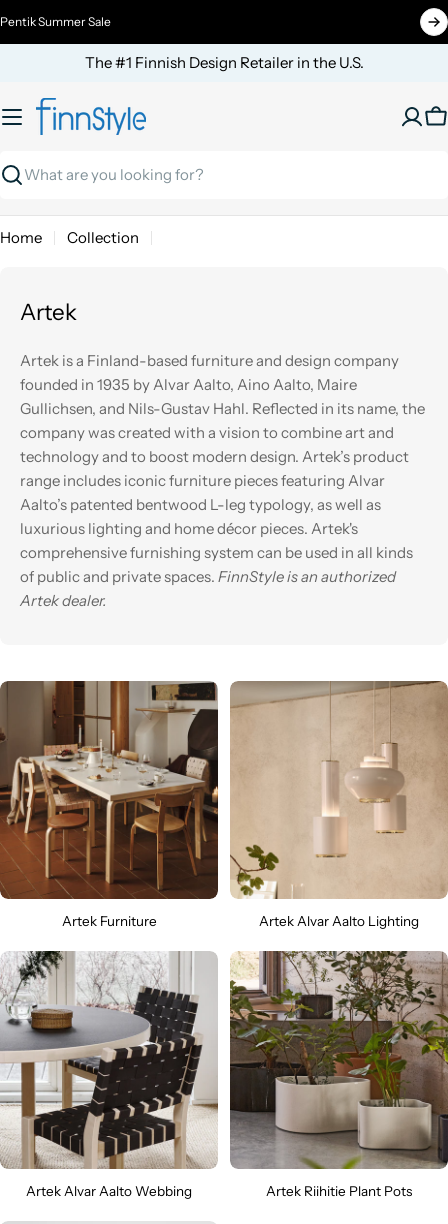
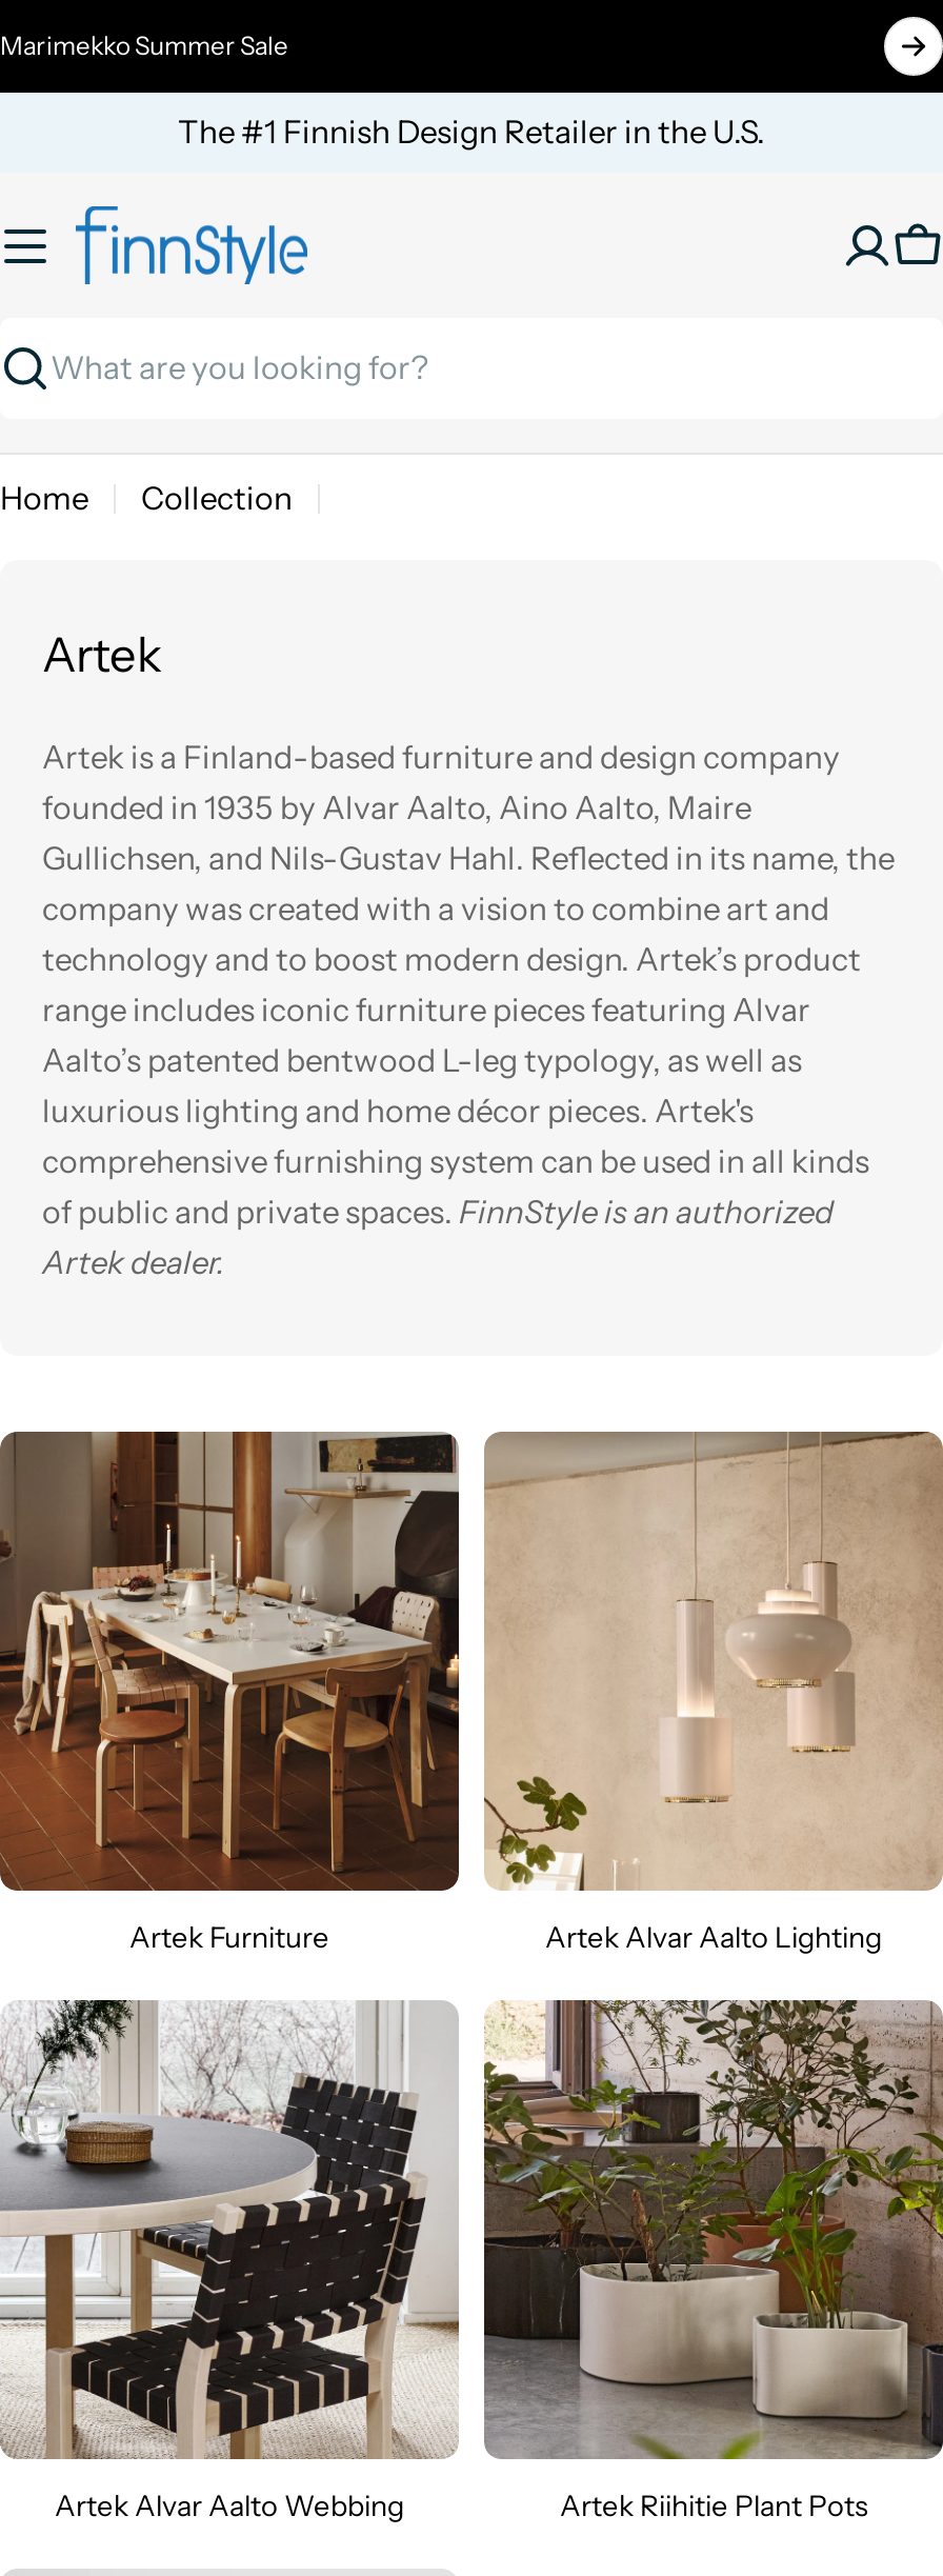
[0,14,111,29] Pentik Summer Sale -> [0,29,288,61] Marimekko Summer Sale

